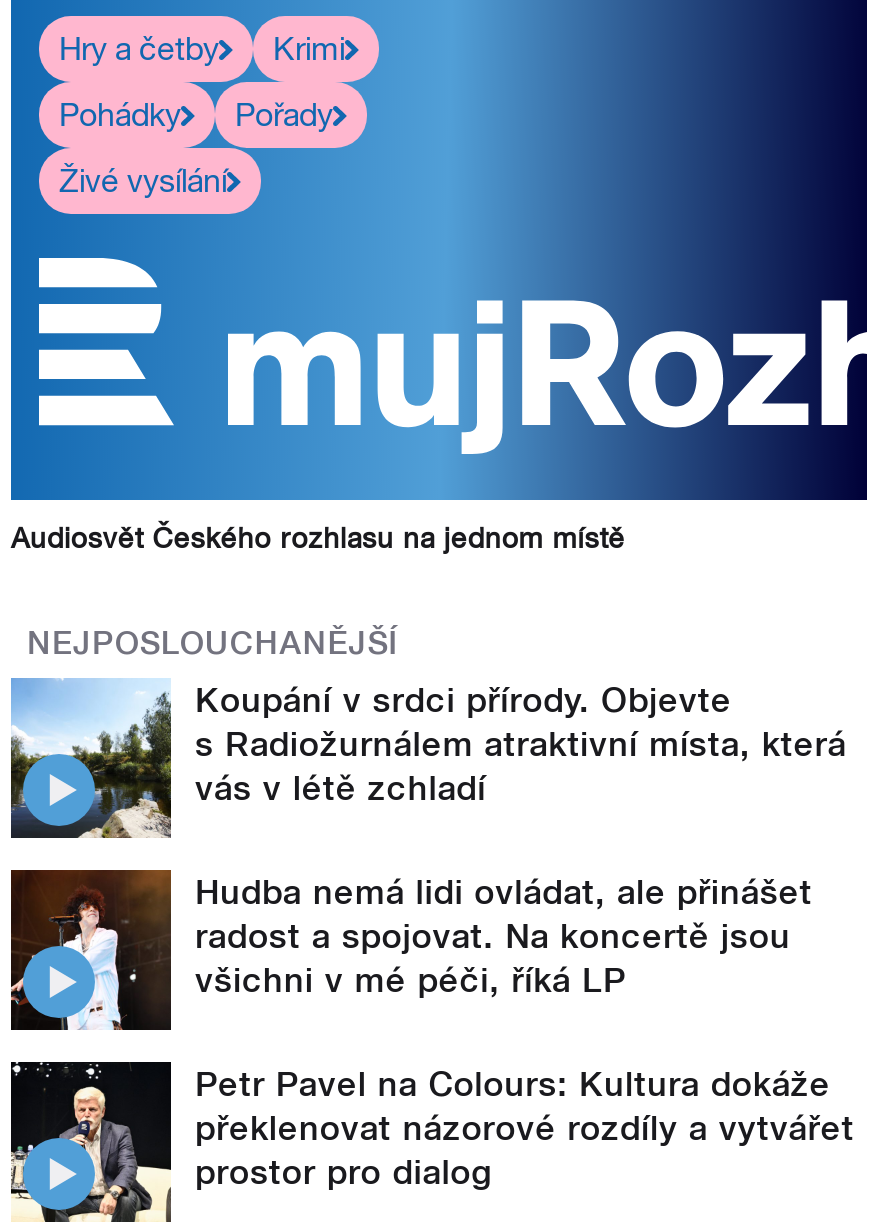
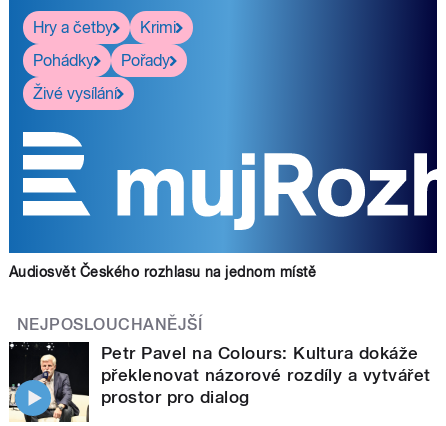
[9,678,846,1000] [image] | Koupání v srdci přírody. Objevte | s Radiožurnálem atraktivní místa, která | vás v létě zchladí | Hudba nemá lidi ovládat, ale přinášet | radost a spojovat. Na koncertě jsou | všichni v mé péči, říká LP -> none
[9,868,173,1032] [image] -> none

